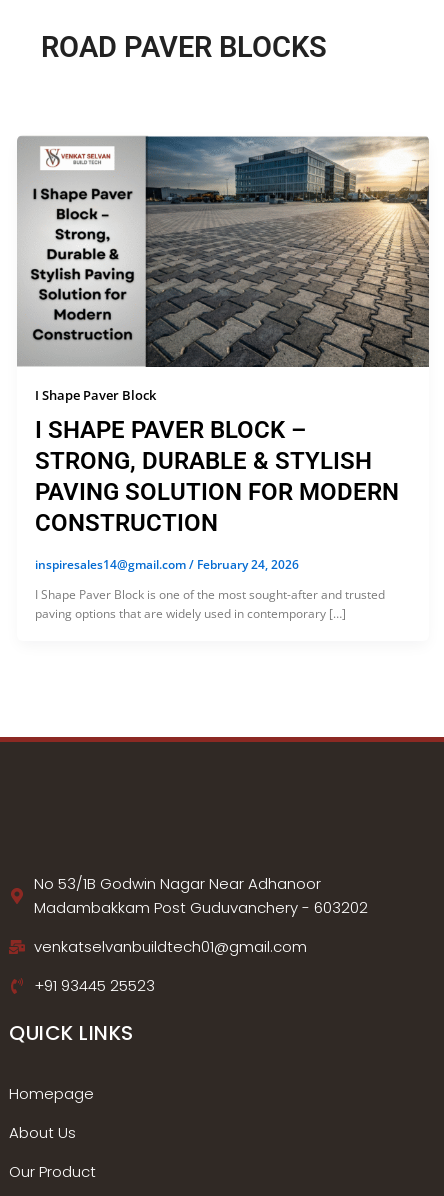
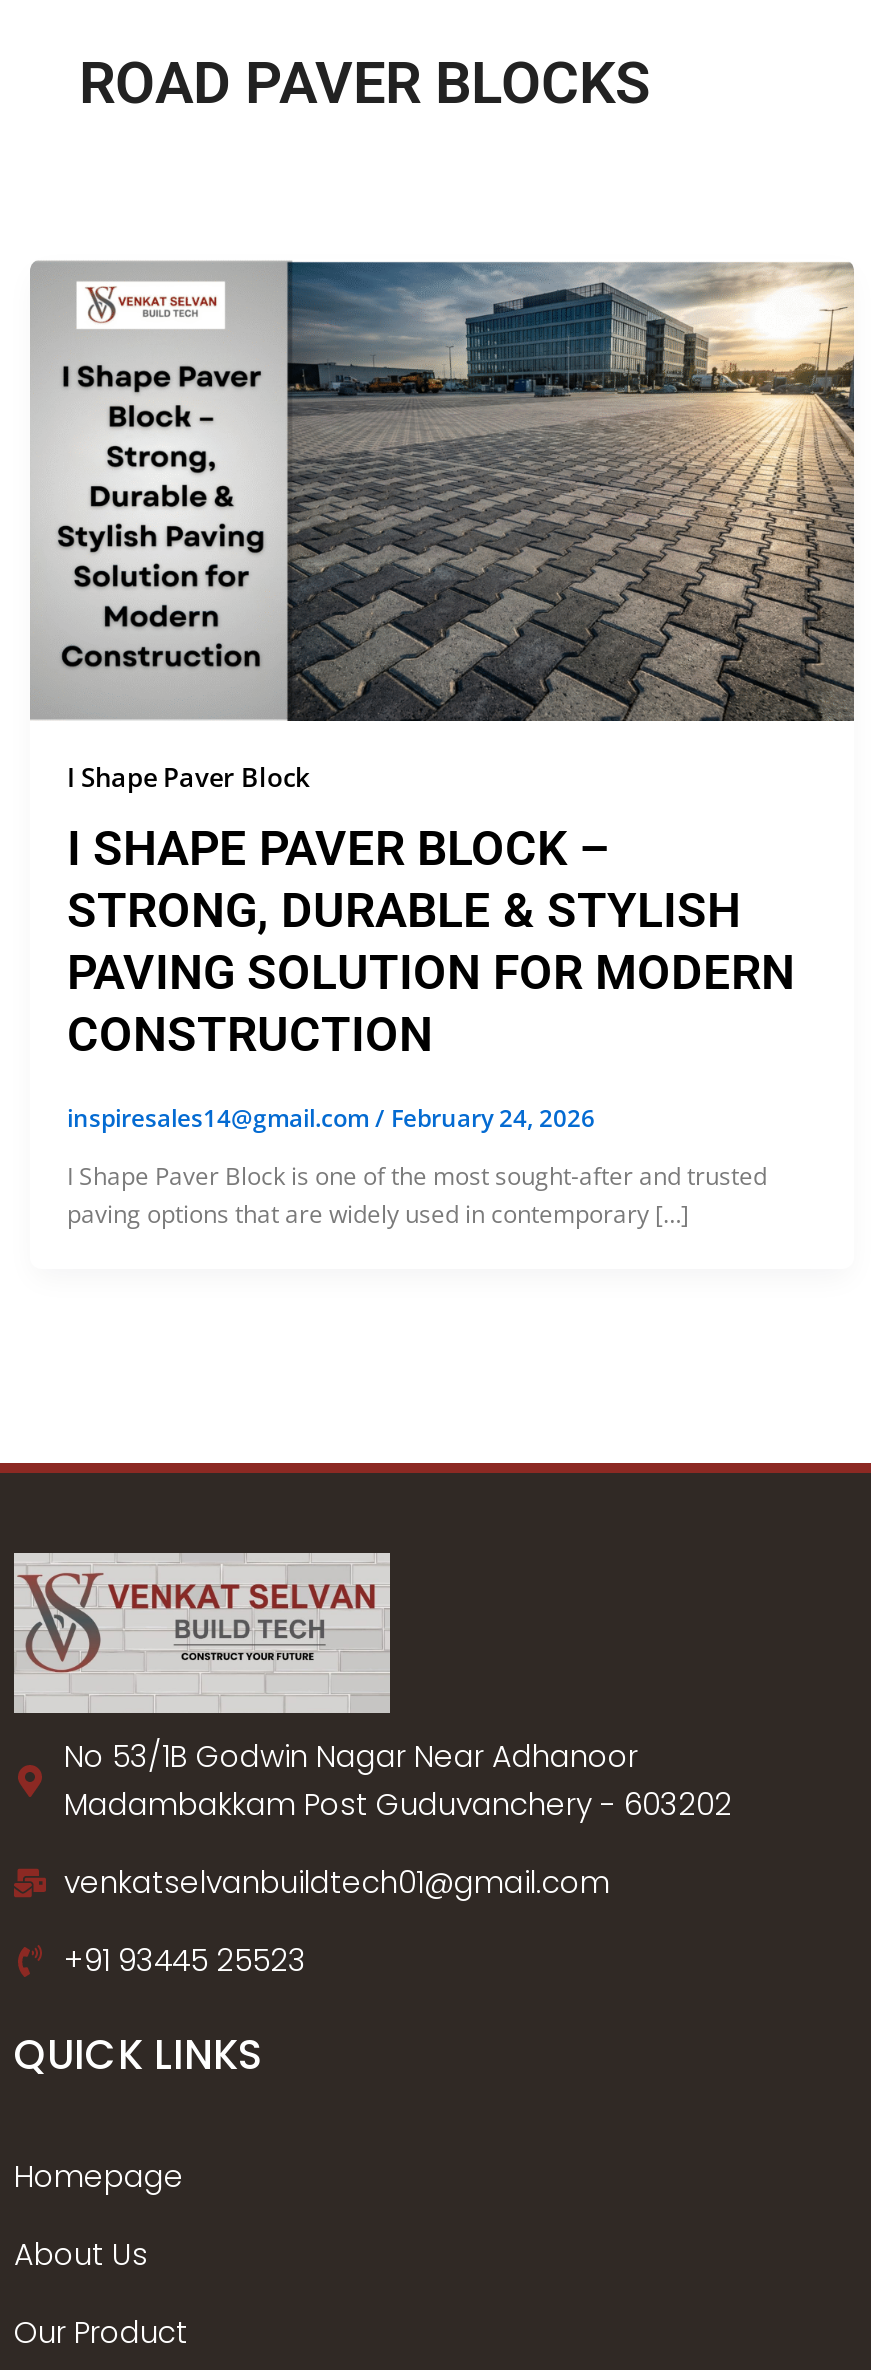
none -> [12,1551,392,1715] [image]

